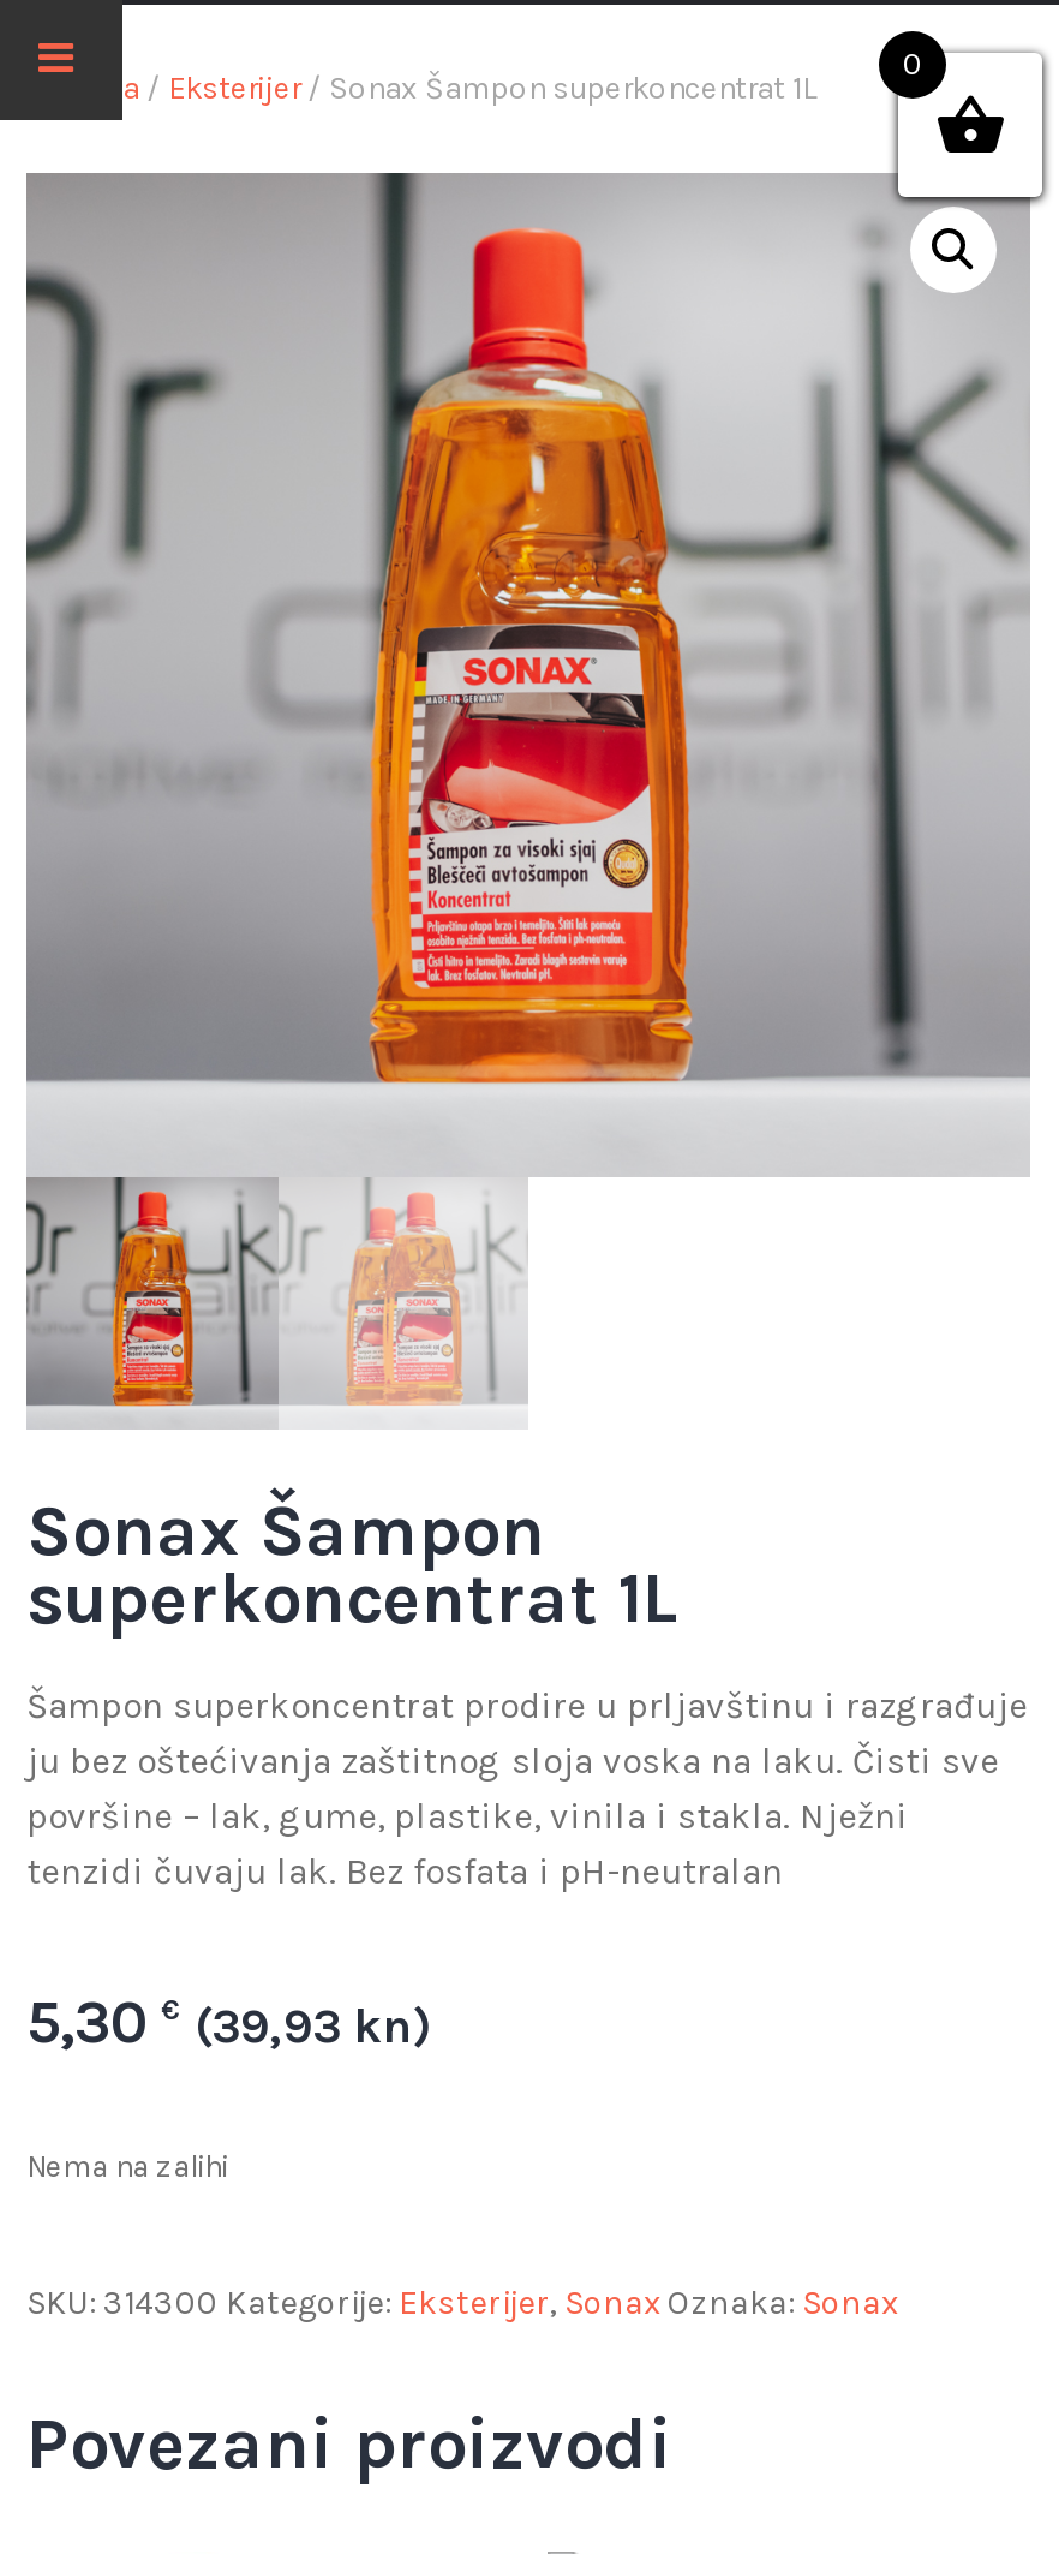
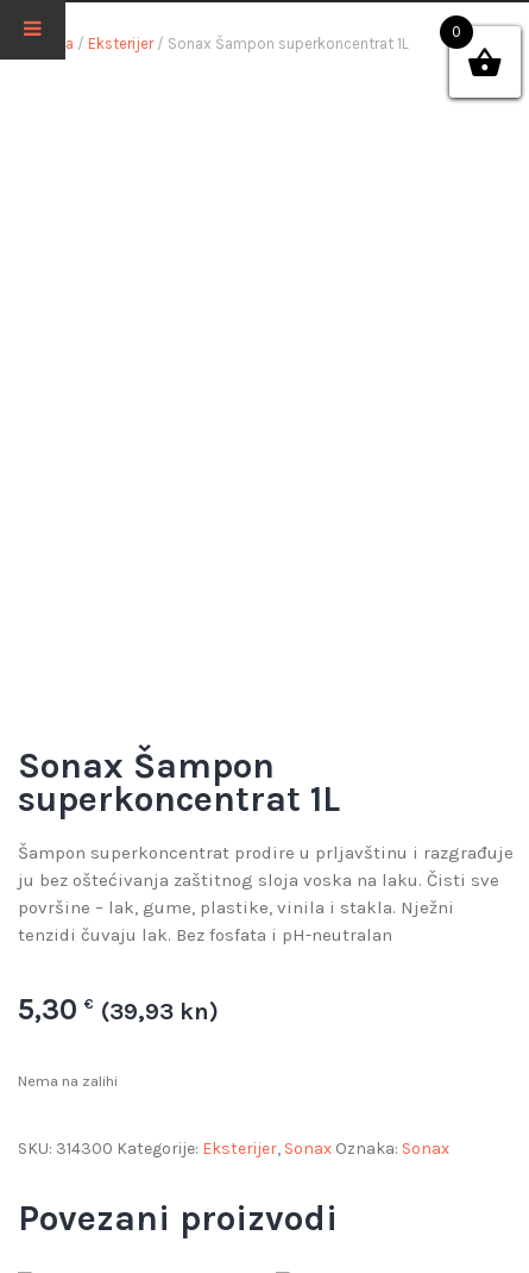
[24,149,1033,1430] [image] -> none

